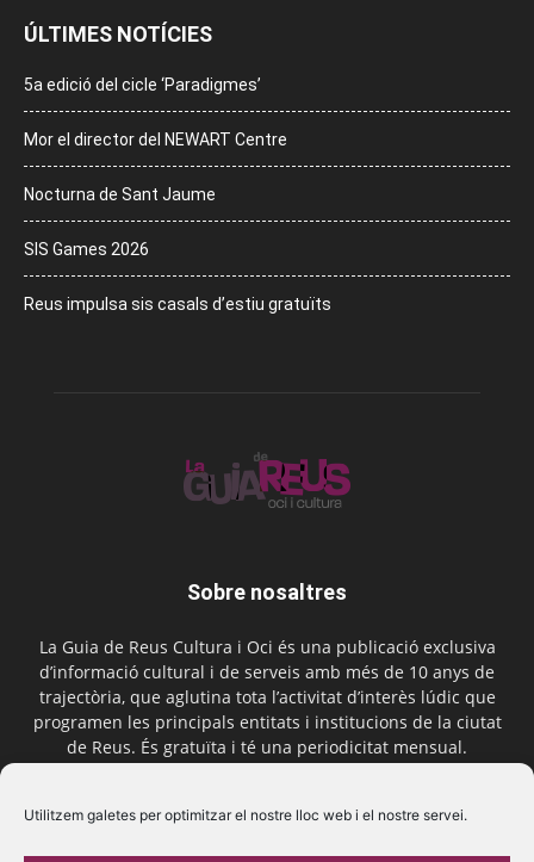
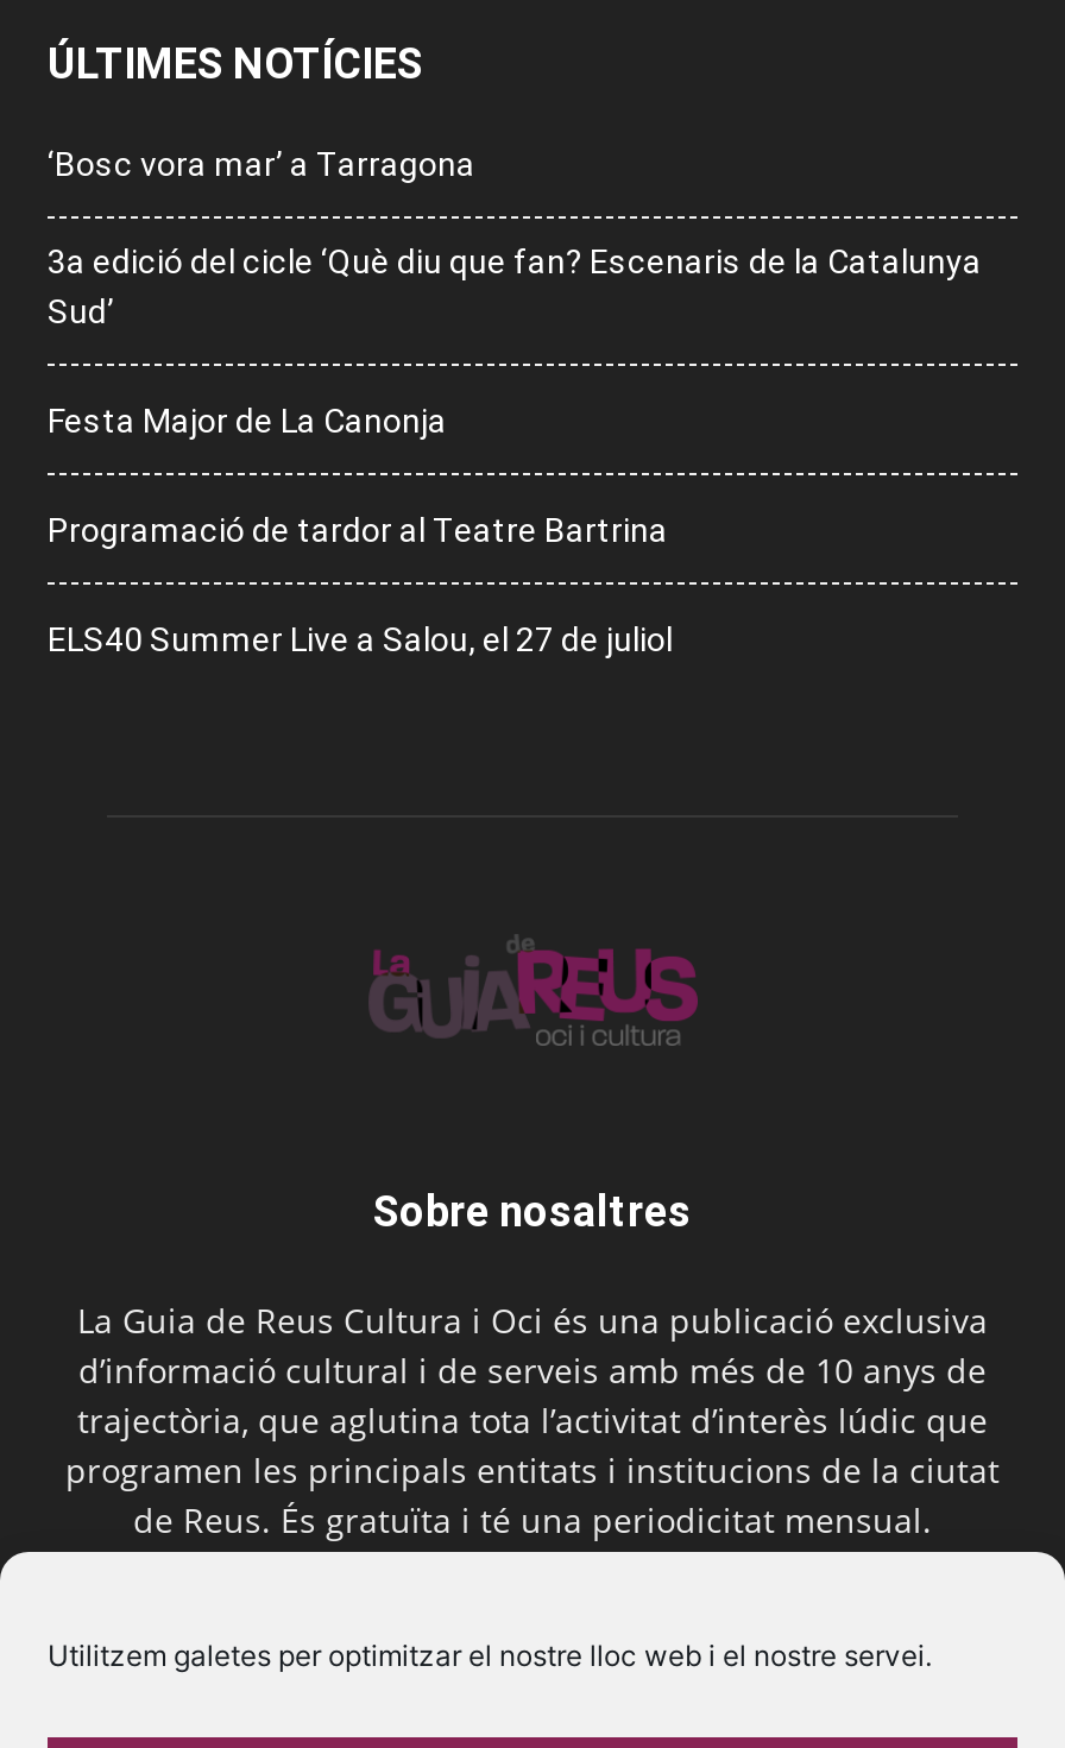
[24,76,261,95] 5a edició del cicle ‘Paradigmes’ -> [48,146,475,184] ‘Bosc vora mar’ a Tarragona
[24,130,287,150] Mor el director del NEWART Centre -> [48,243,982,331] 3a edició del cicle ‘Què diu que fan? Escenaris de la Catalunya | Sud’
[24,185,216,204] Nocturna de Sant Jaume -> [48,403,447,441] Festa Major de La Canonja
[24,240,149,259] SIS Games 2026 -> [48,512,668,550] Programació de tardor al Teatre Bartrina
[24,295,331,314] Reus impulsa sis casals d’estiu gratuïts -> [48,621,673,659] ELS40 Summer Live a Salou, el 27 de juliol

